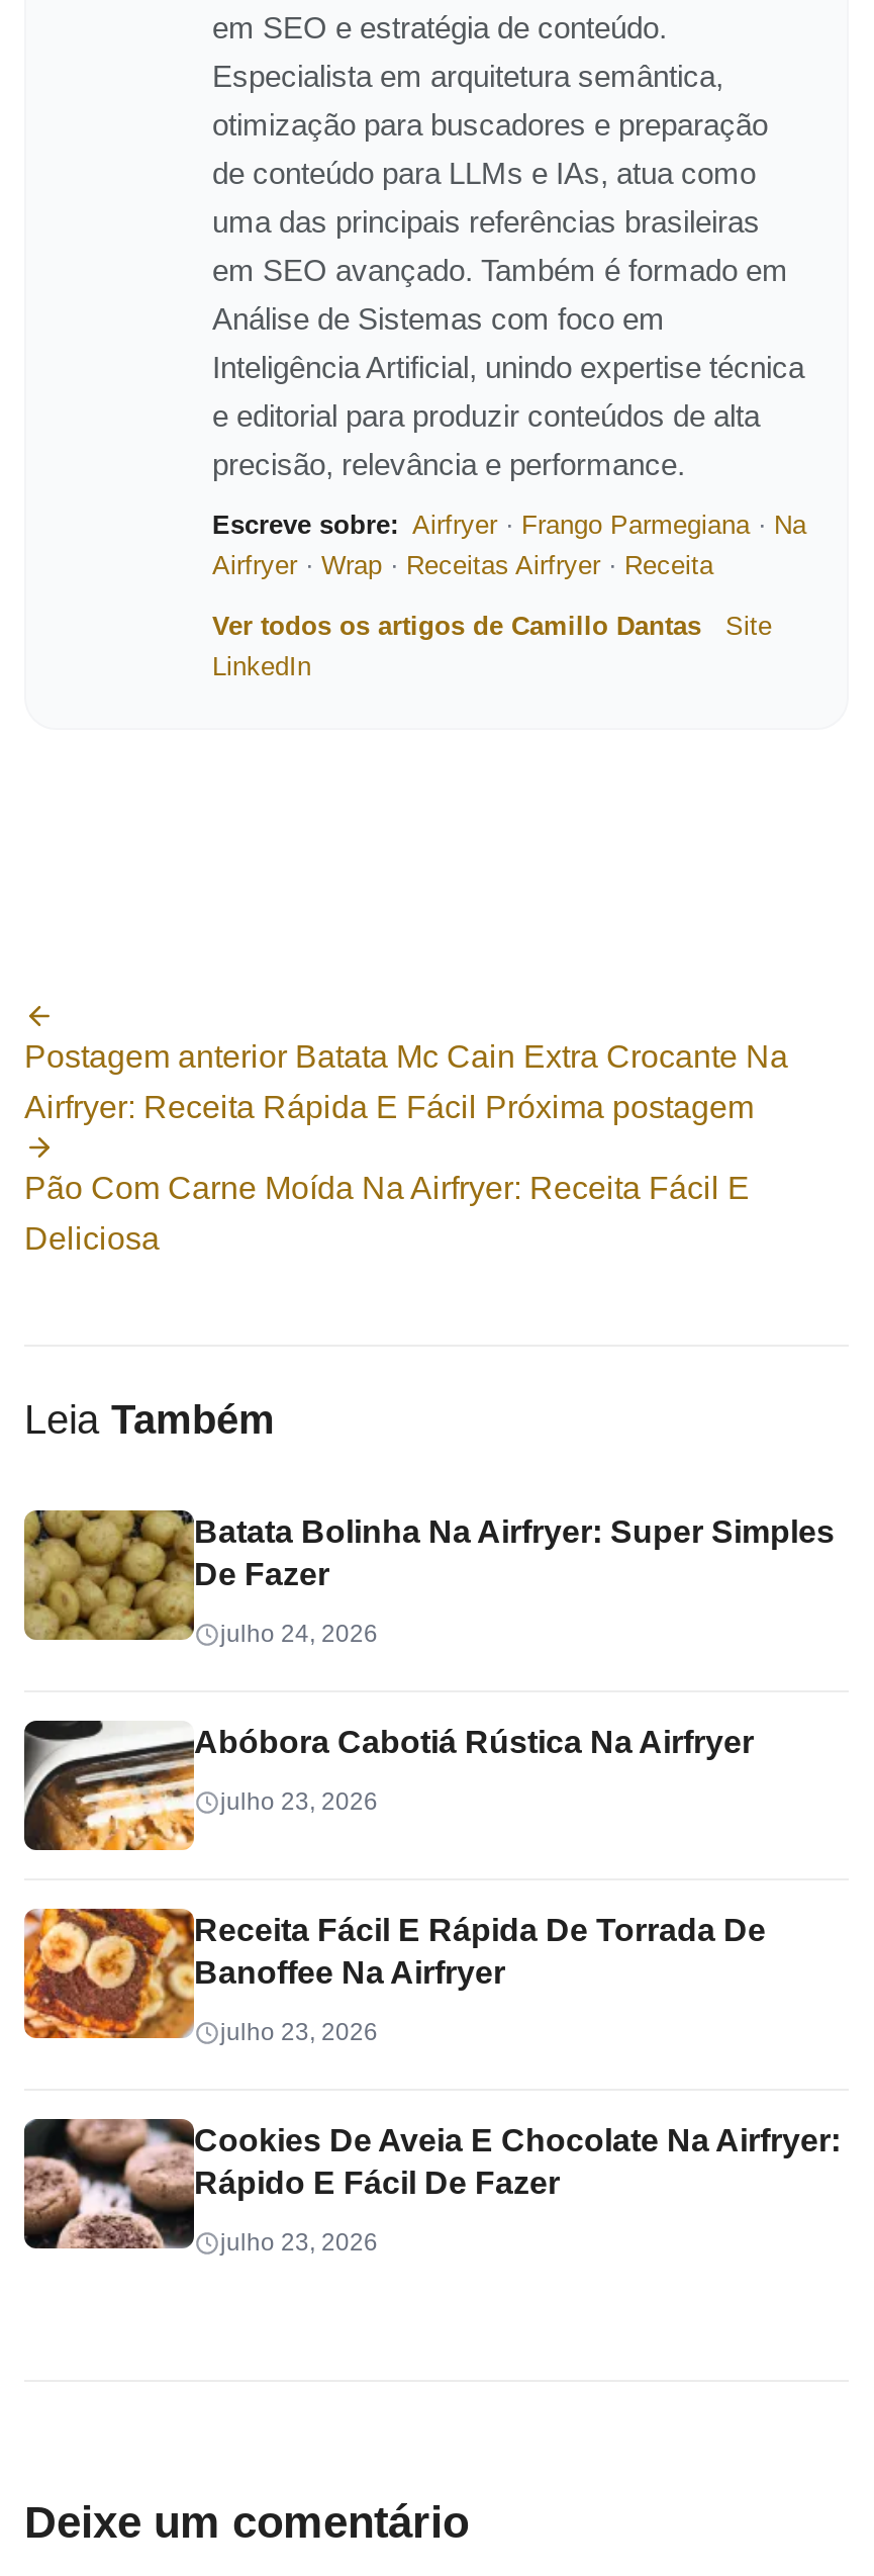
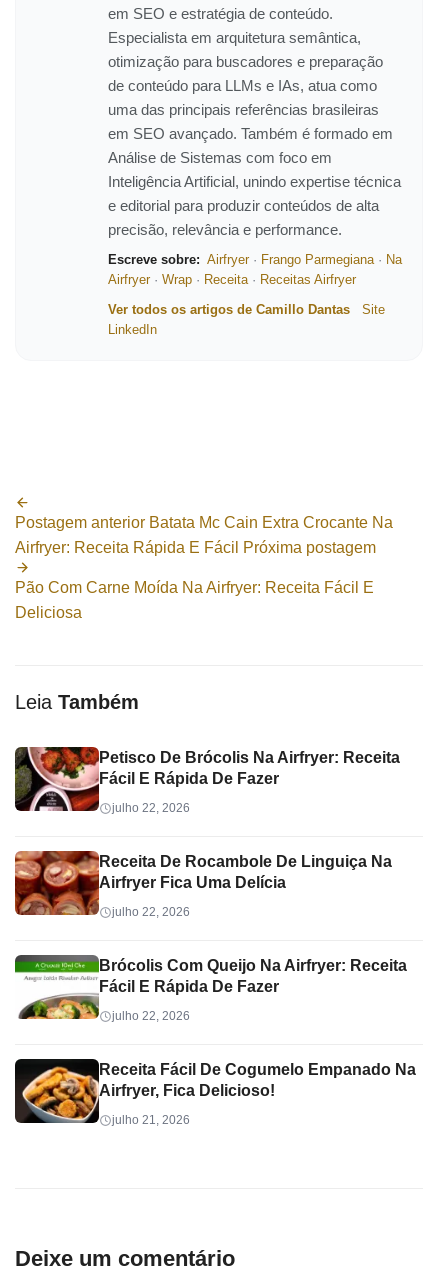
[212,550,713,581] Airfryer · Wrap · Receitas Airfryer · Receita -> [108,272,356,287] Airfryer · Wrap · Receita · Receitas Airfryer
[22,1508,835,1642] [image] | Batata Bolinha Na Airfryer: Super Simples | De Fazer -> [14,746,400,812] [image] | Petisco De Brócolis Na Airfryer: Receita | Fácil E Rápida De Fazer
[220,1620,378,1648] julho 24, 2026 -> [112,801,190,815] julho 22, 2026
[22,1719,754,1852] [image] | Abóbora Cabotiá Rústica Na Airfryer -> [14,850,392,916] [image] | Receita De Rocambole De Linguiça Na | Airfryer Fica Uma Delícia
[220,1788,378,1816] julho 23, 2026 -> [112,905,190,919] julho 22, 2026
[22,1907,766,2040] [image] | Receita Fácil E Rápida De Torrada De | Banoffee Na Airfryer -> [14,954,407,1020] [image] | Brócolis Com Queijo Na Airfryer: Receita | Fácil E Rápida De Fazer
[220,2018,378,2046] julho 23, 2026 -> [112,1009,190,1023] julho 22, 2026
[22,2117,841,2250] [image] | Cookies De Aveia E Chocolate Na Airfryer: | Rápido E Fácil De Fazer -> [15,1058,416,1124] [image] | Receita Fácil De Cogumelo Empanado Na | Airfryer, Fica Delicioso!
[220,2228,378,2257] julho 23, 2026 -> [112,1113,190,1127] julho 21, 2026

